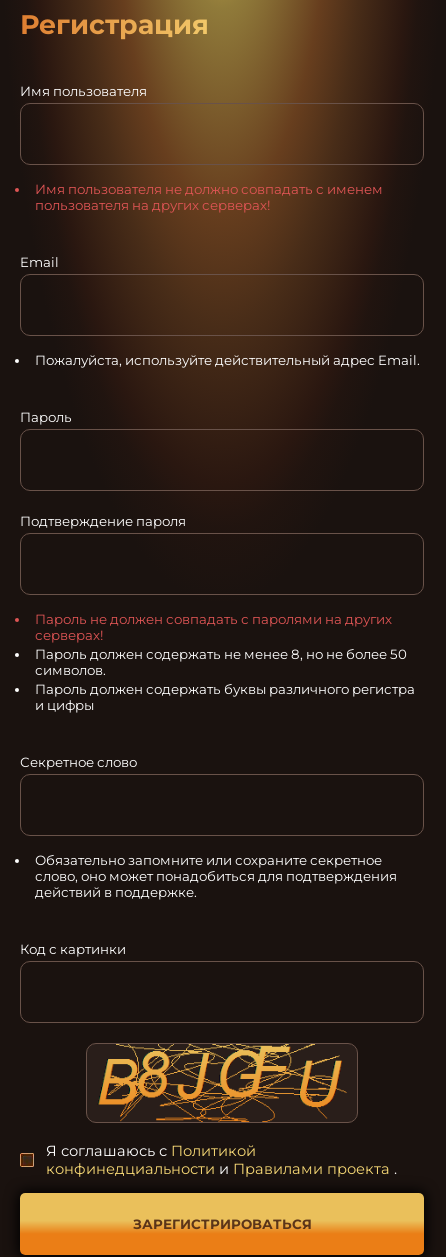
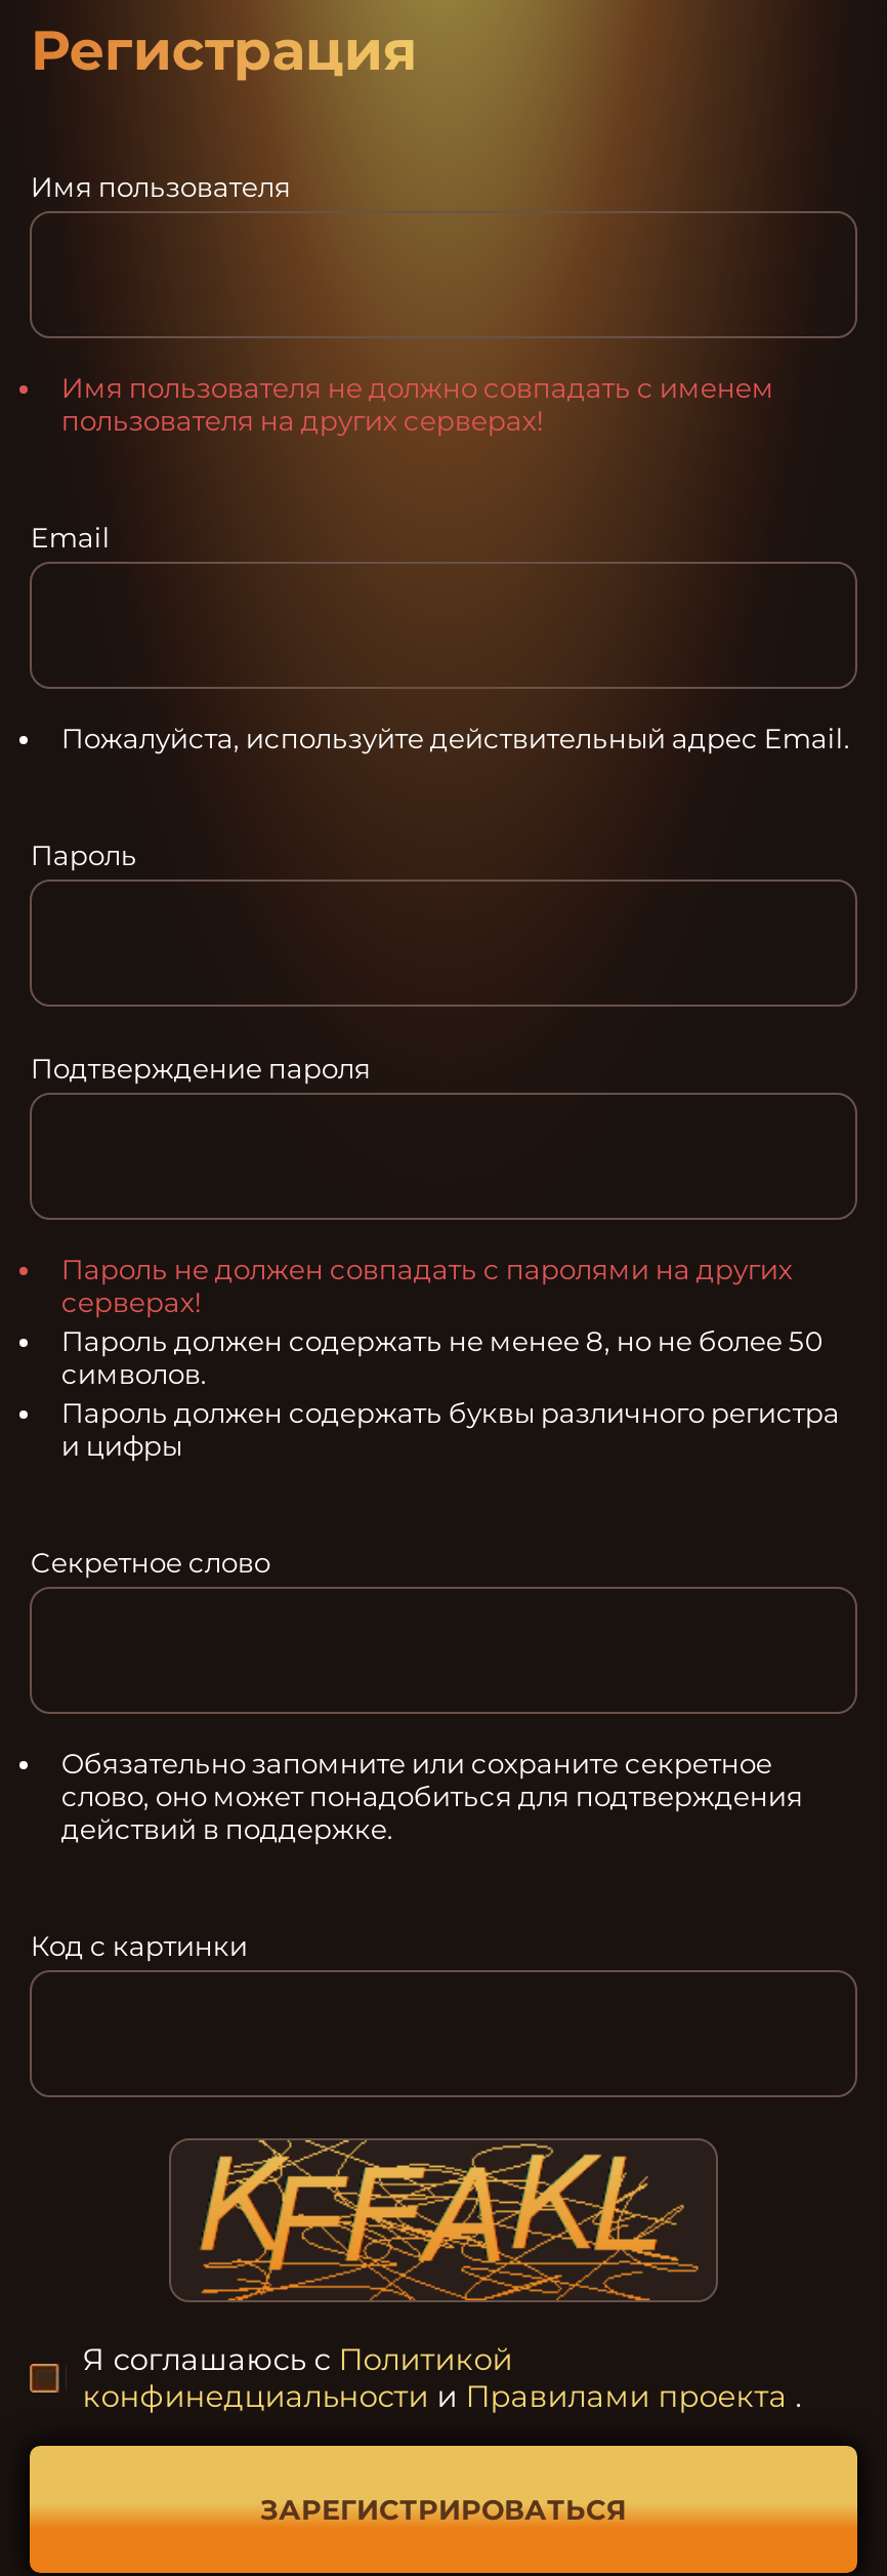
[98,1043,347,1123] [image] -> [192,2138,700,2302] [image]

